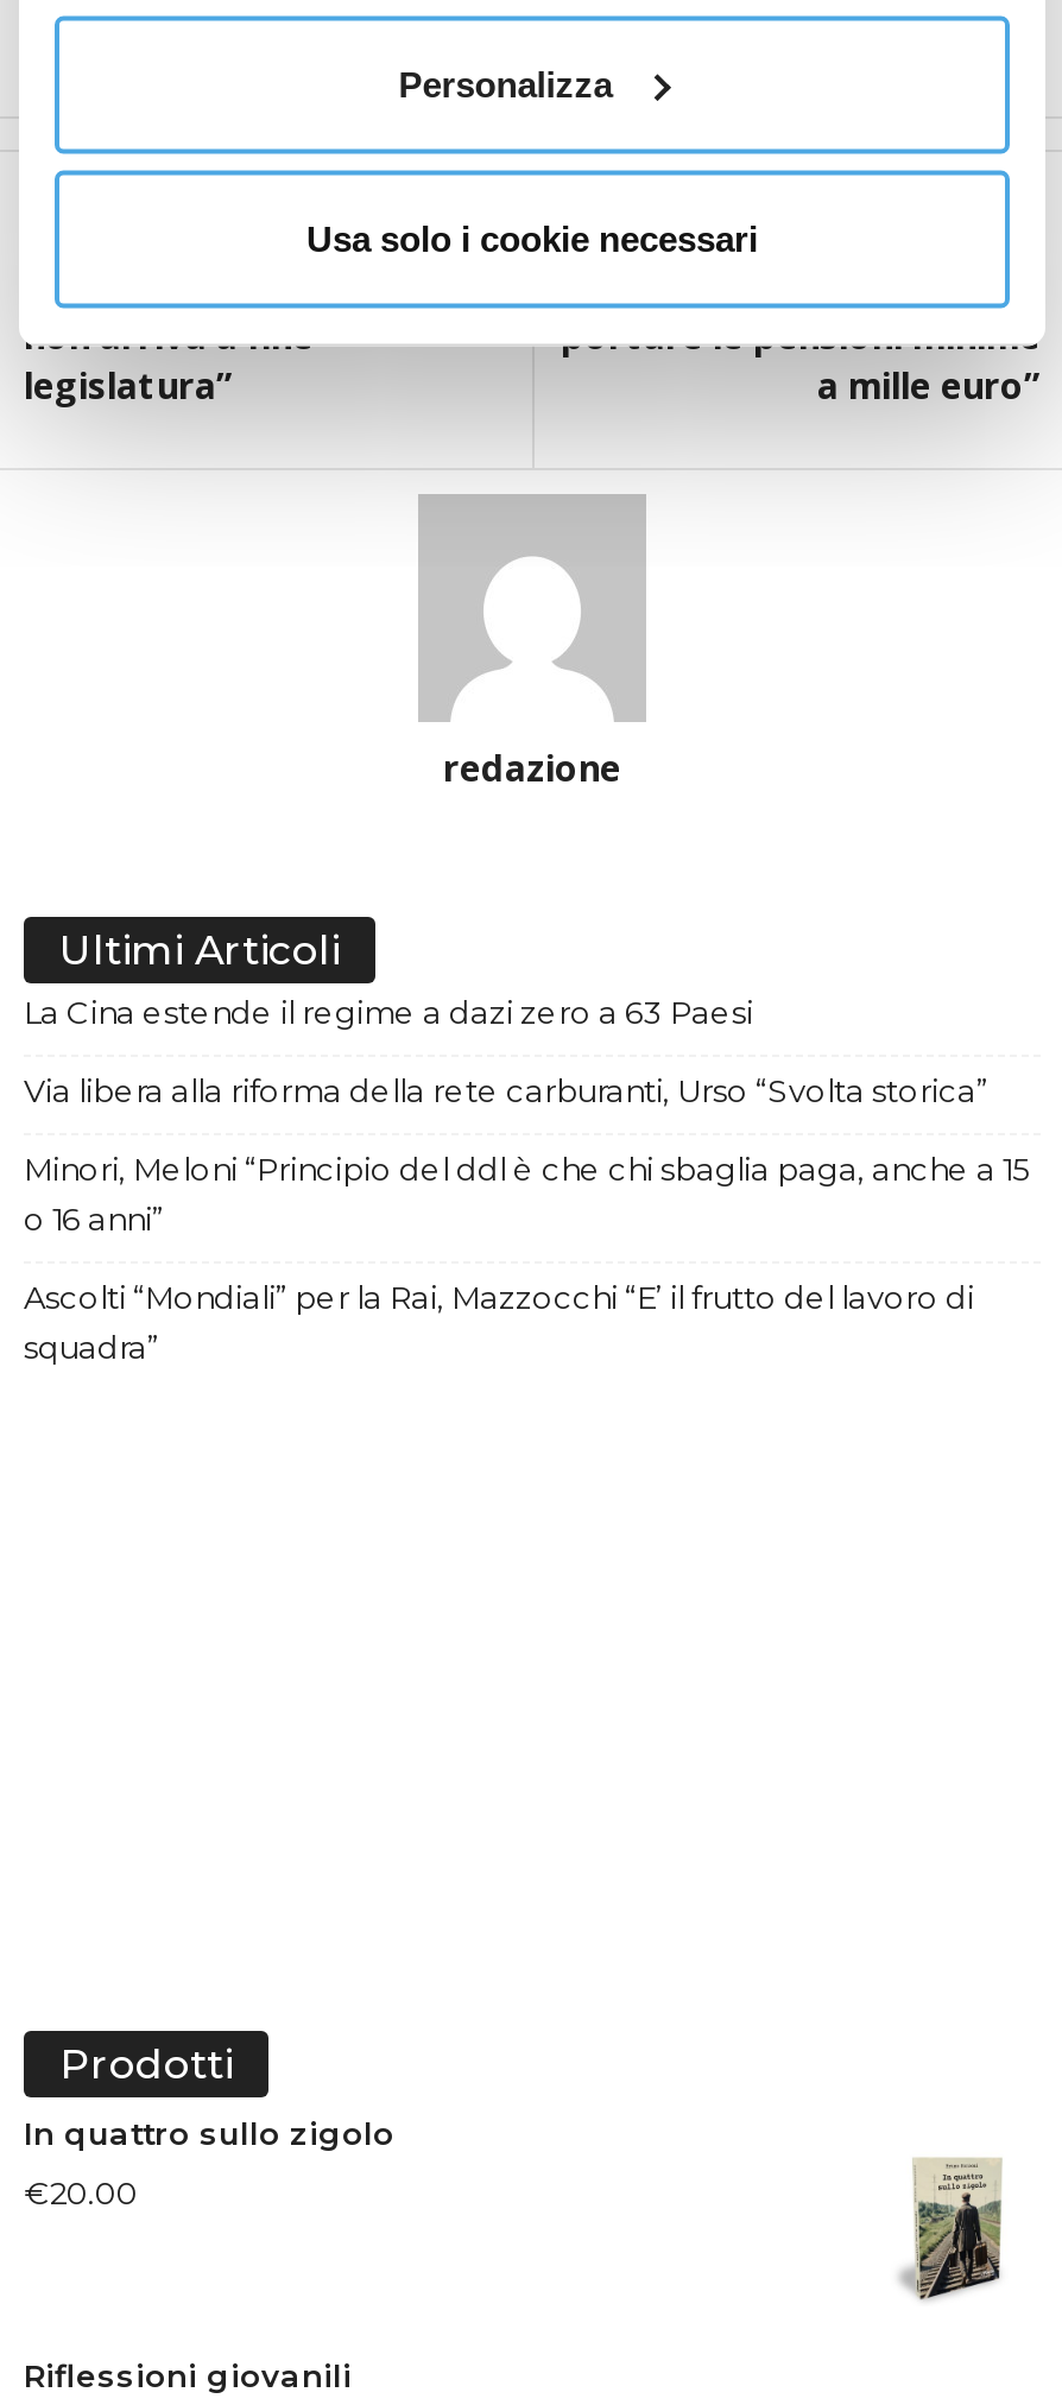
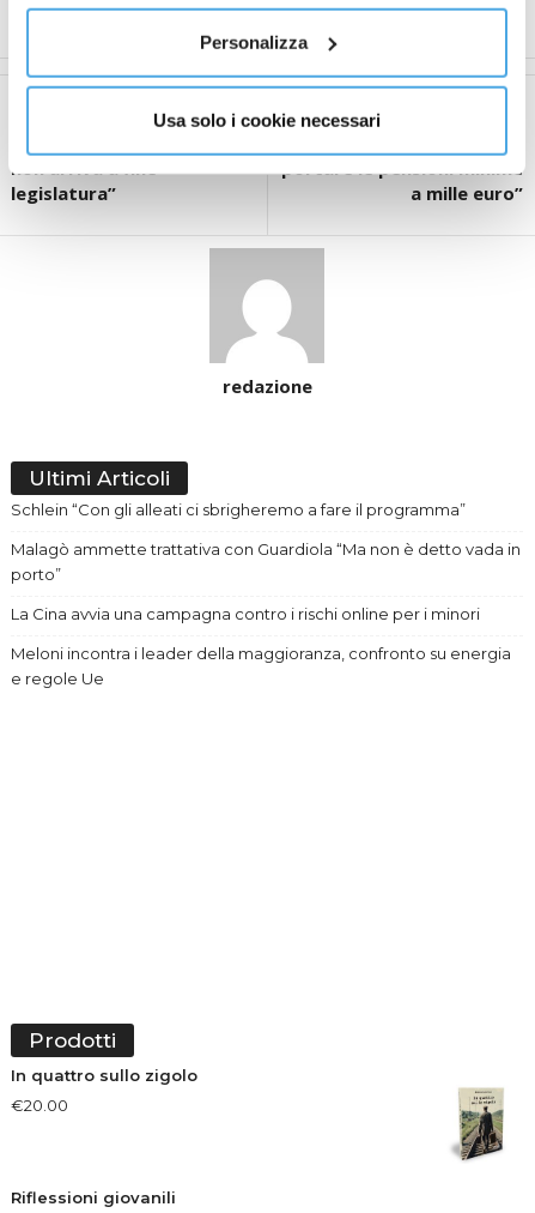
[24,994,753,1032] La Cina estende il regime a dazi zero a 63 Paesi -> [11,500,466,519] Schlein “Con gli alleati ci sbrigheremo a fare il programma”
[24,1072,988,1110] Via libera alla riforma della rete carburanti, Urso “Svolta storica” -> [11,540,521,584] Malagò ammette trattativa con Guardiola “Ma non è detto vada in | porto”
[24,1151,1029,1239] Minori, Meloni “Principio del ddl è che chi sbaglia paga, anche a 15 | o 16 anni” -> [11,604,480,624] La Cina avvia una campagna contro i rischi online per i minori
[24,1279,974,1367] Ascolti “Mondiali” per la Rai, Mazzocchi “E’ il frutto del lavoro di | squadra” -> [11,644,511,688] Meloni incontra i leader della maggioranza, confronto su energia | e regole Ue

